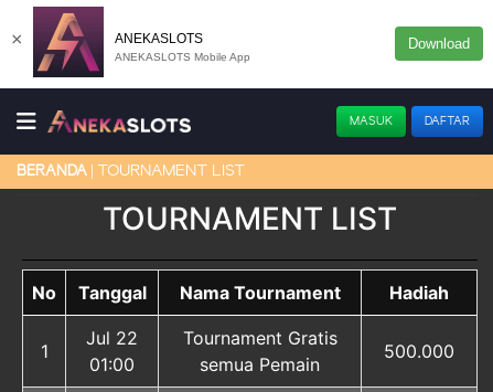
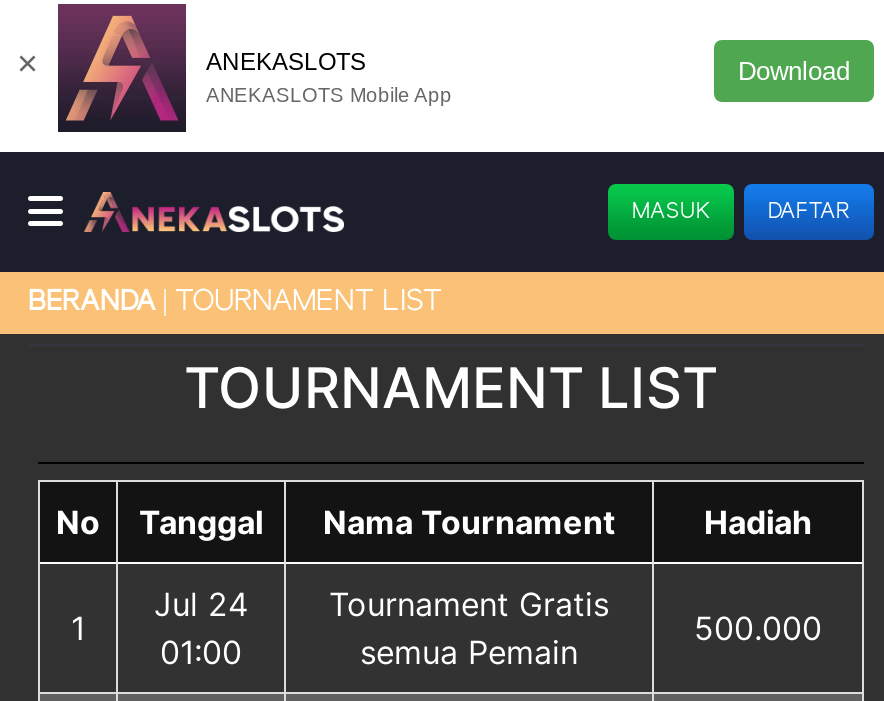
[86,327,138,349] Jul 22 -> [154,584,248,624] Jul 24

